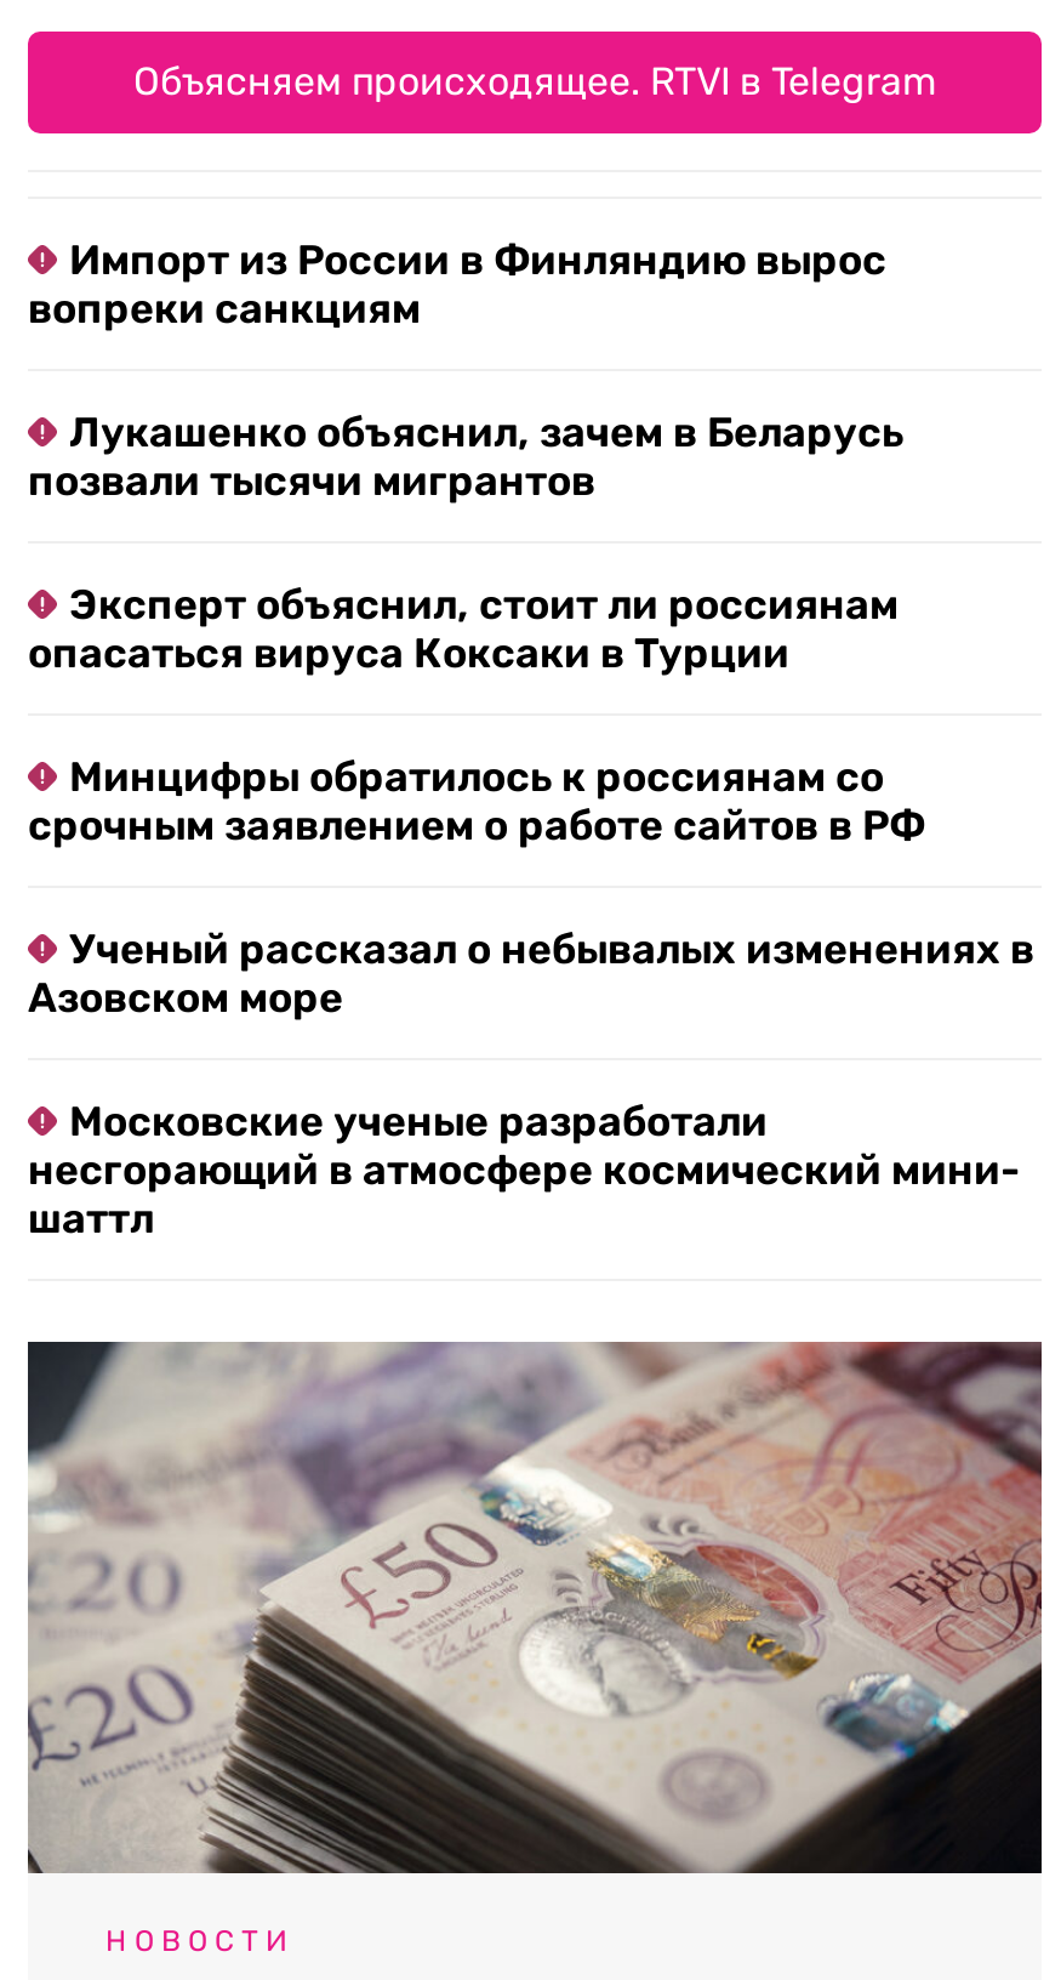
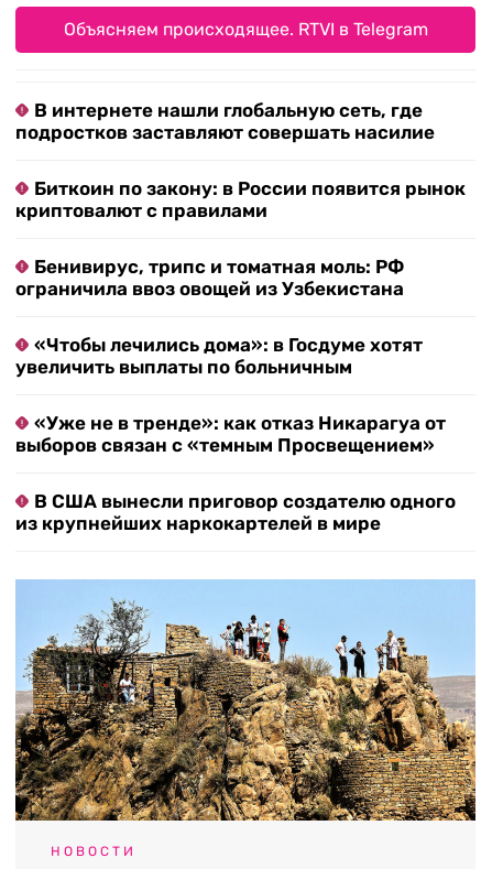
[28,235,886,332] Импорт из России в Финляндию вырос | вопреки санкциям -> [15,99,435,143] В интернете нашли глобальную сеть, где | подростков заставляют совершать насилие
[28,407,903,504] Лукашенко объяснил, зачем в Беларусь | позвали тысячи мигрантов -> [15,177,466,221] Биткоин по закону: в России появится рынок | криптовалют с правилами
[28,579,899,676] Эксперт объяснил, стоит ли россиянам | опасаться вируса Коксаки в Турции -> [15,255,404,299] Бенивирус, трипс и томатная моль: РФ | ограничила ввоз овощей из Узбекистана
[28,751,925,849] Минцифры обратилось к россиянам со | срочным заявлением о работе сайтов в РФ -> [15,333,423,377] «Чтобы лечились дома»: в Госдуме хотят | увеличить выплаты по больничным
[28,924,1034,1021] Ученый рассказал о небывалых изменениях в | Азовском море -> [15,412,446,456] «Уже не в тренде»: как отказ Никарагуа от | выборов связан с «темным Просвещением»
[28,1096,1020,1242] Московские ученые разработали | несгорающий в атмосфере космический мини- | шаттл -> [15,490,456,534] В США вынесли приговор создателю одного | из крупнейших наркокартелей в мире
[25,1339,1044,1876] [image] -> [14,579,477,822] [image]

